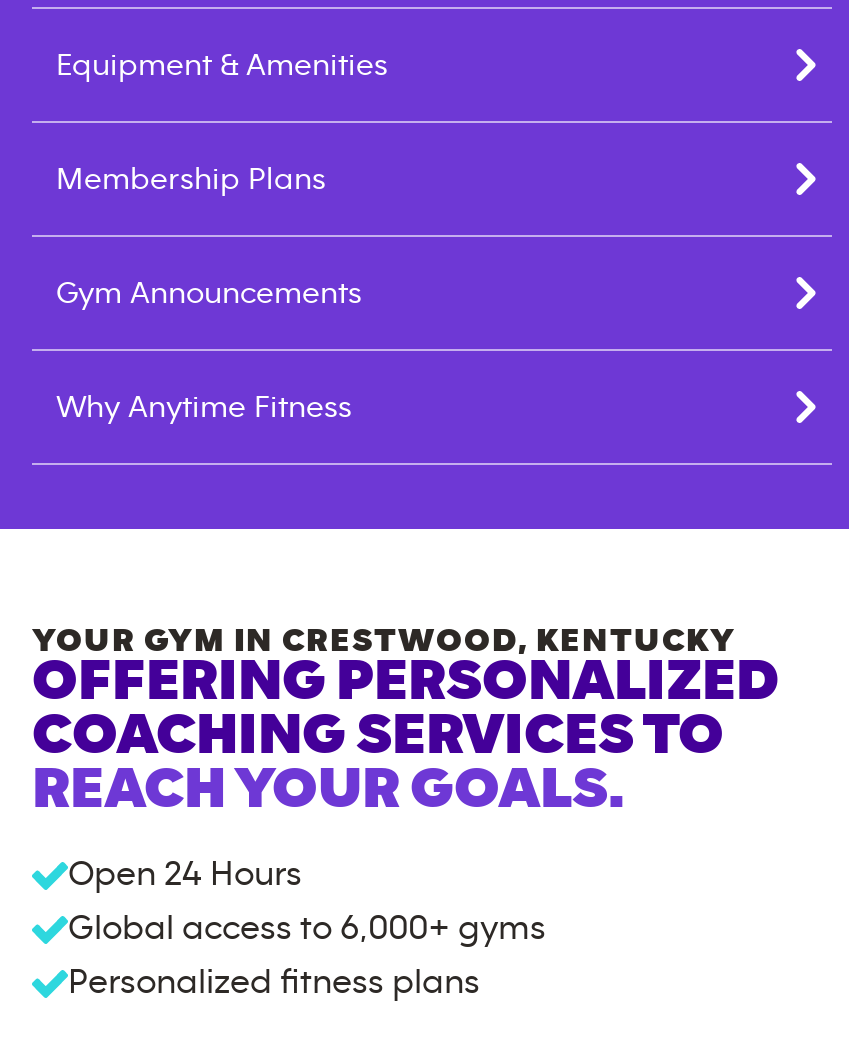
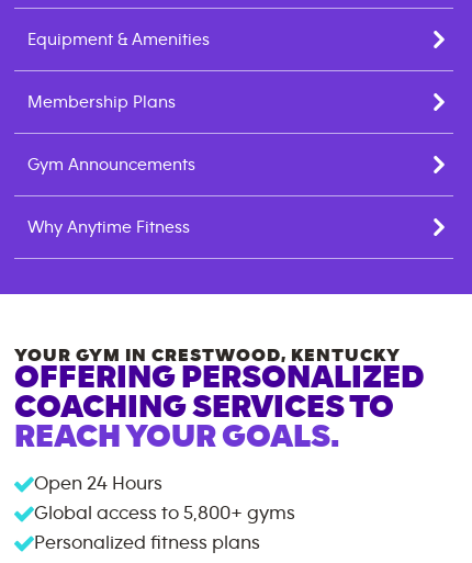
[68,910,546,946] Global access to 6,000+ gyms -> [34,503,295,523] Global access to 5,800+ gyms

